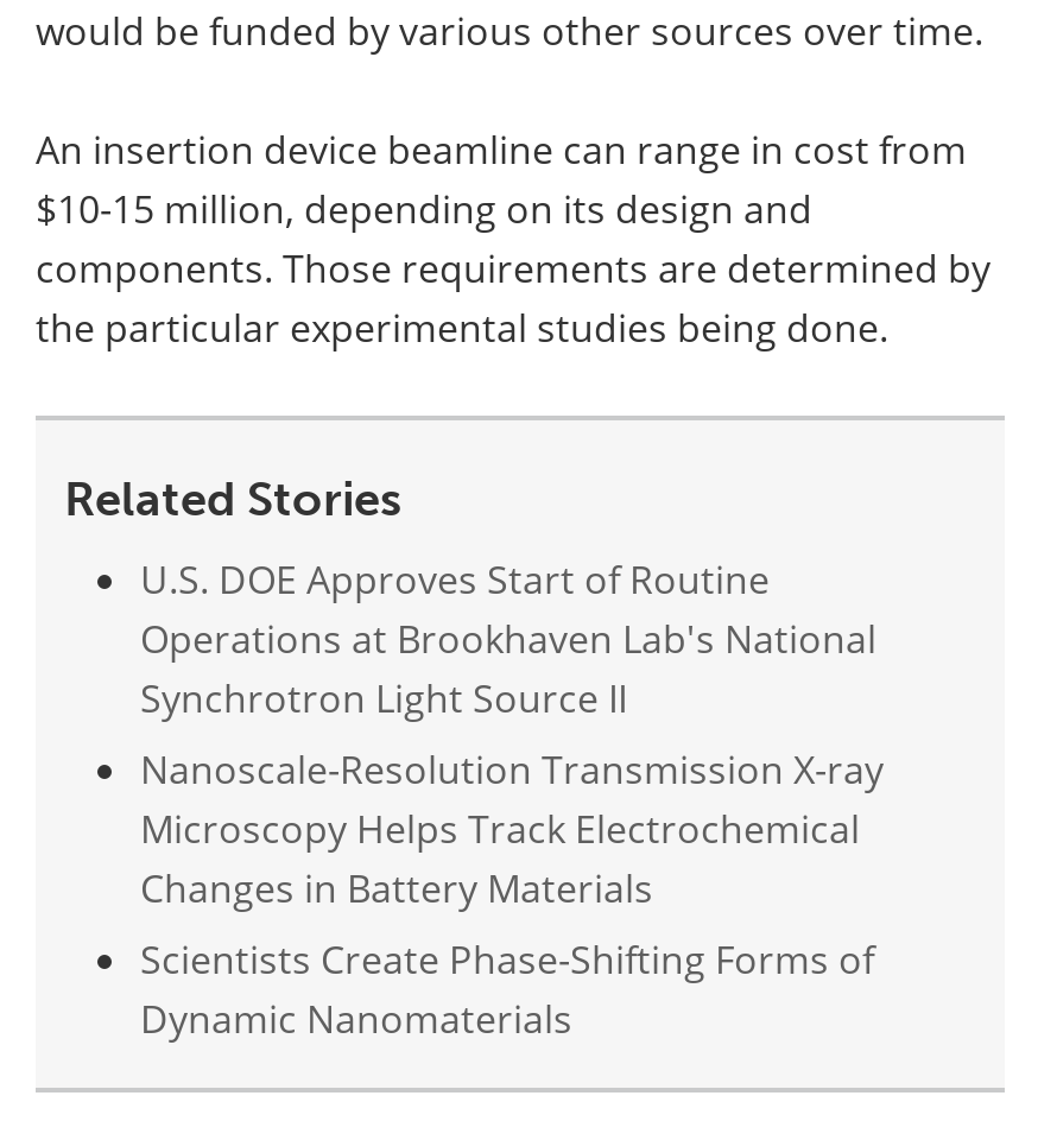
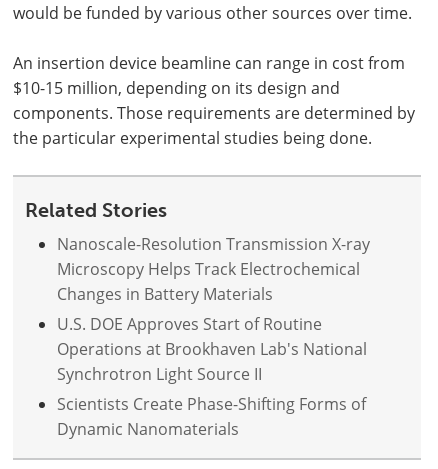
moved [140,553,876,722] -> [57,313,367,384]: U.S. DOE Approves Start of Routine | Operations at Brookhaven Lab's National | Synchrotron Light Source II
moved [140,743,884,912] -> [57,233,370,304]: Nanoscale-Resolution Transmission X-ray | Microscopy Helps Track Electrochemical | Changes in Battery Materials

